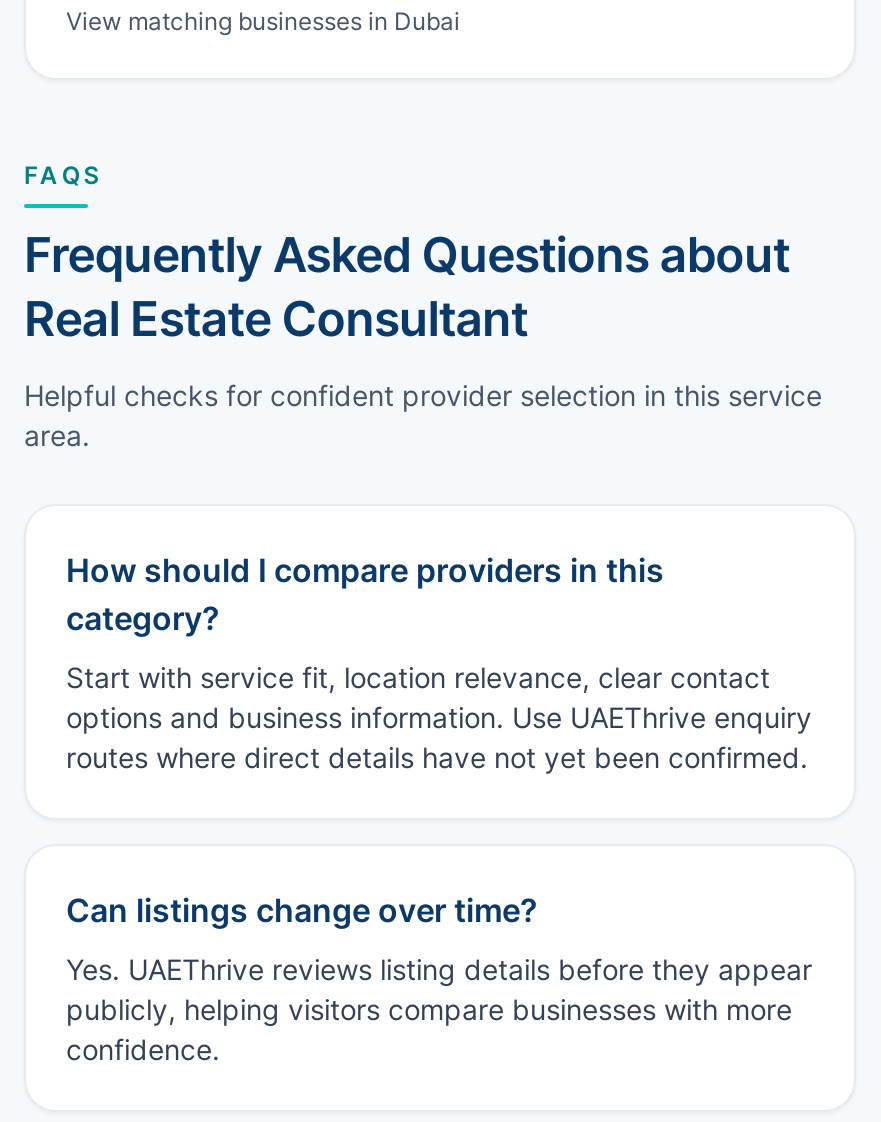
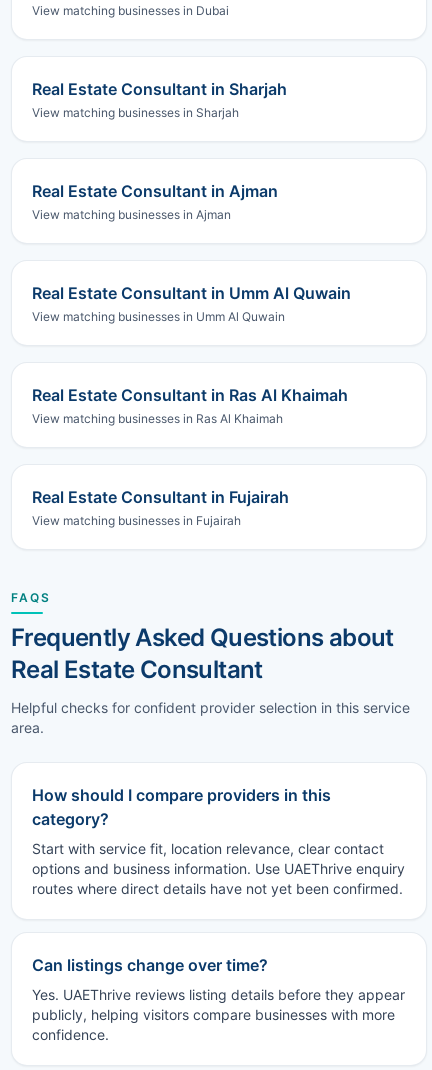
none -> [32,79,287,120] Real Estate Consultant in Sharjah | View matching businesses in Sharjah
none -> [32,181,278,222] Real Estate Consultant in Ajman | View matching businesses in Ajman
none -> [32,283,351,324] Real Estate Consultant in Umm Al Quwain | View matching businesses in Umm Al Quwain
none -> [32,385,348,426] Real Estate Consultant in Ras Al Khaimah | View matching businesses in Ras Al Khaimah
none -> [32,487,289,528] Real Estate Consultant in Fujairah | View matching businesses in Fujairah

